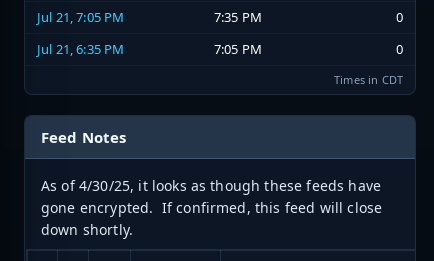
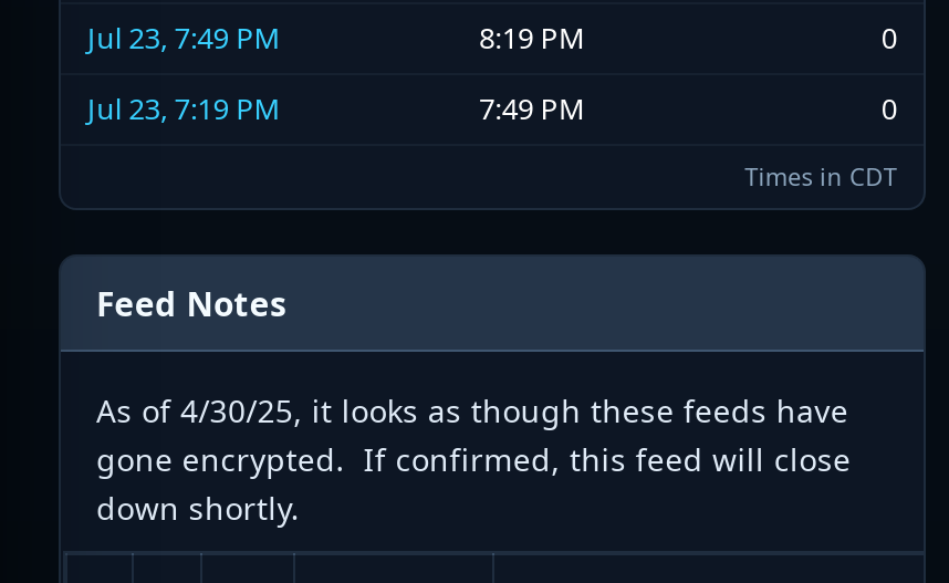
[37,8,124,26] Jul 21, 7:05 PM -> [87,18,281,58] Jul 23, 7:49 PM
[214,8,262,26] 7:35 PM -> [479,18,585,58] 8:19 PM
[37,40,124,58] Jul 21, 6:35 PM -> [87,89,281,129] Jul 23, 7:19 PM
[214,40,262,58] 7:05 PM -> [479,89,585,129] 7:49 PM

